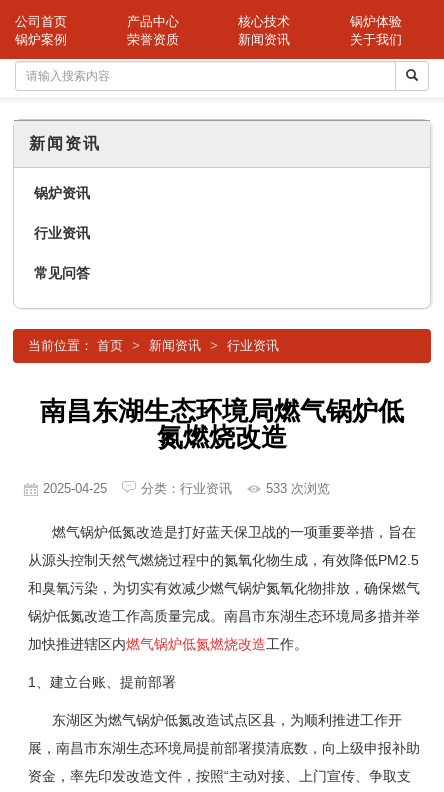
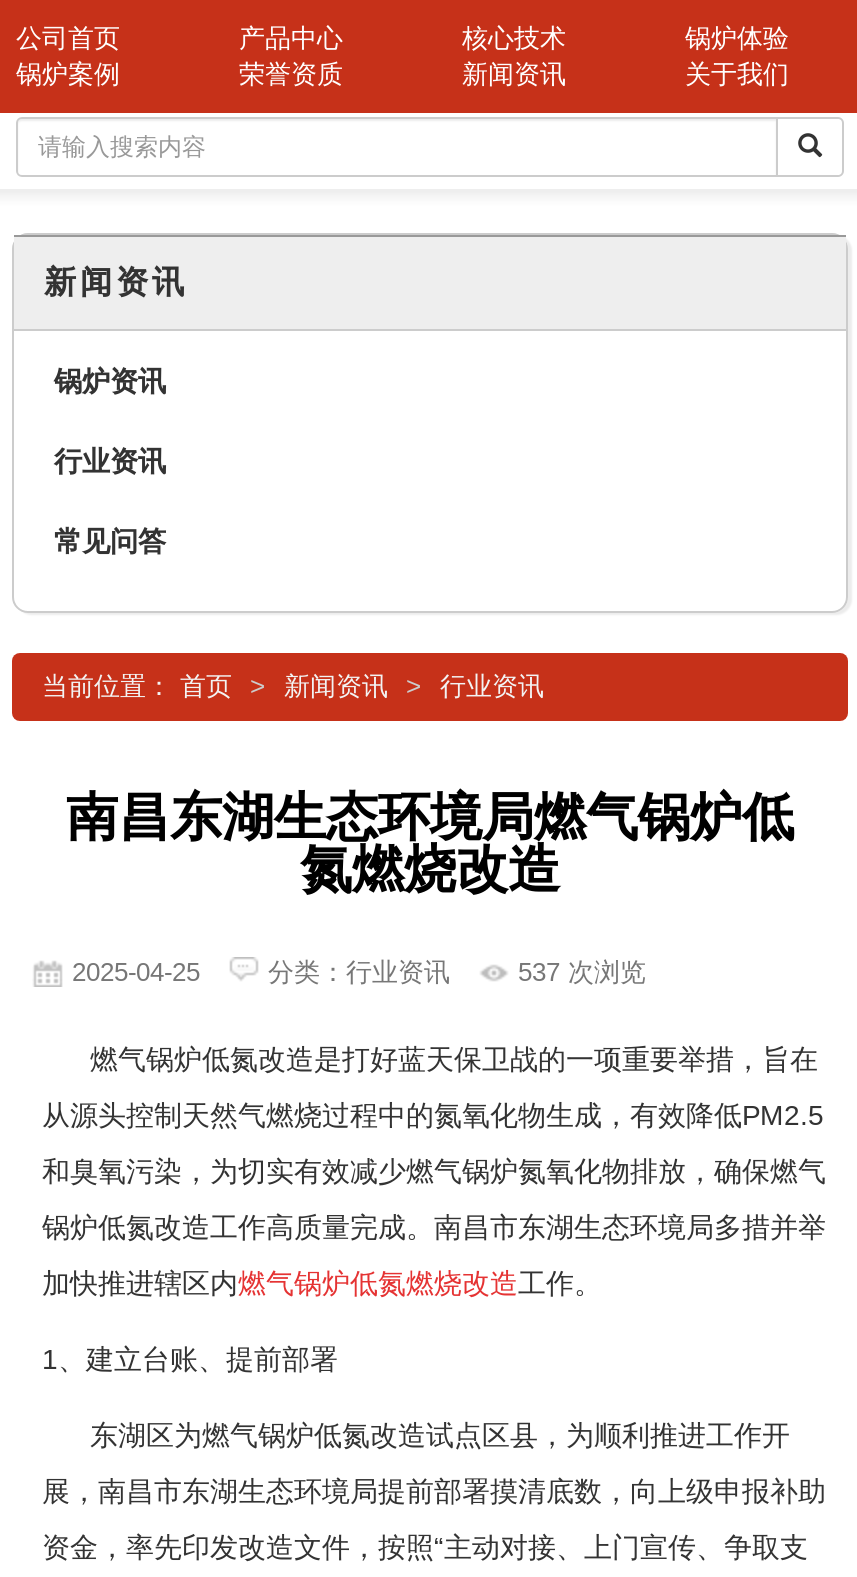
[266,481,330,496] 533 次浏览 -> [518,957,646,987] 537 次浏览

